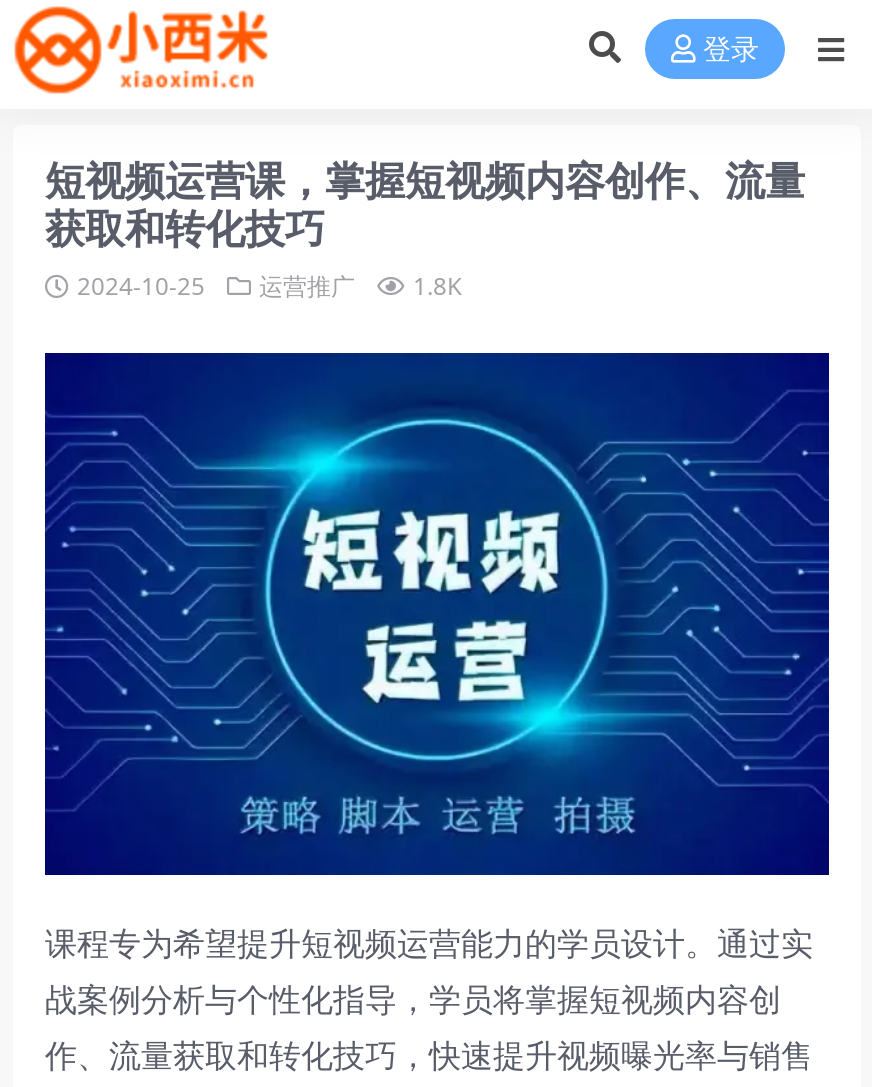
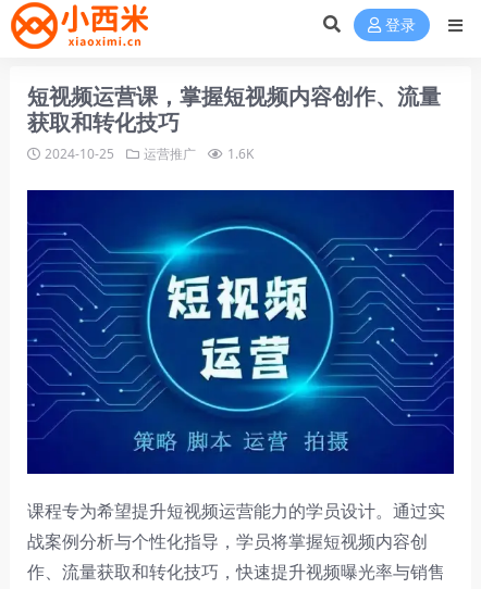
[77,269,461,303] 2024-10-25 运营推广 1.8K -> [45,145,254,163] 2024-10-25 运营推广 1.6K

